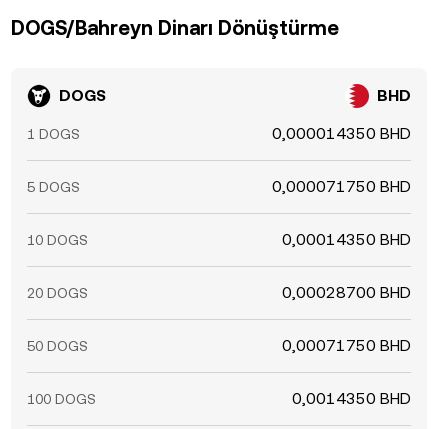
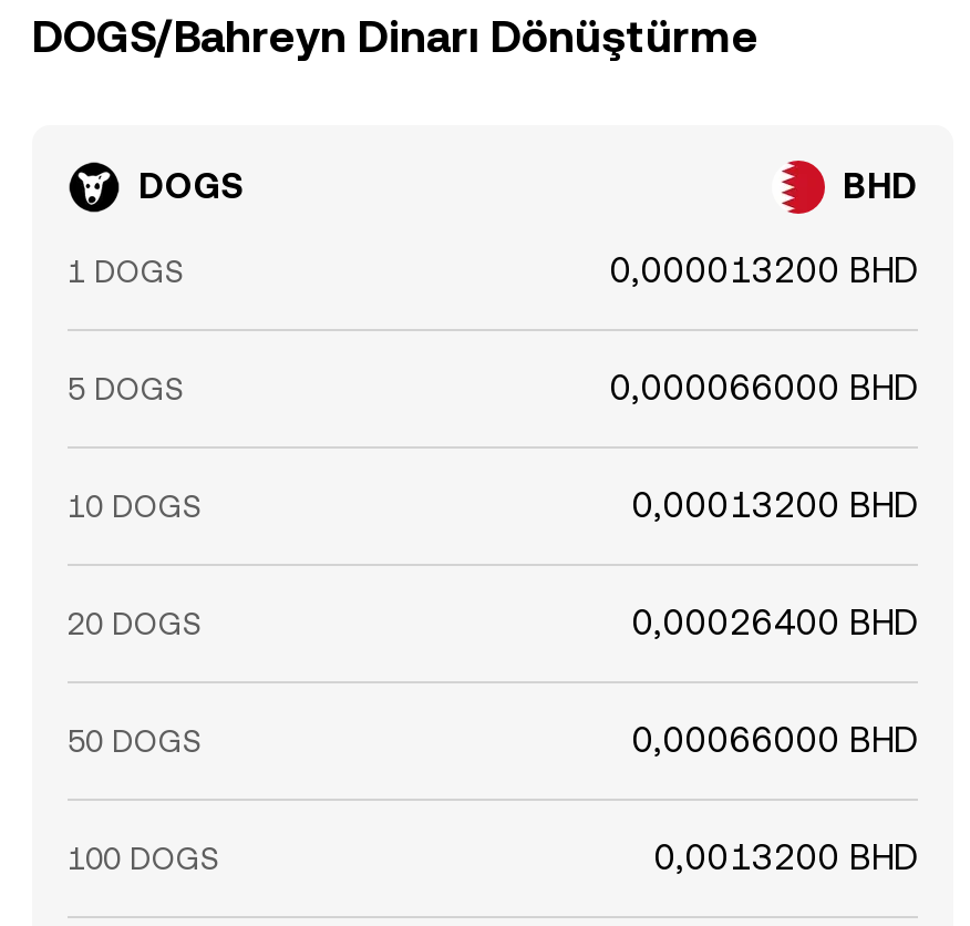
[272,124,411,143] 0,000014350 BHD -> [610,249,918,291] 0,000013200 BHD
[272,177,411,196] 0,000071750 BHD -> [610,367,918,409] 0,000066000 BHD
[282,230,411,249] 0,00014350 BHD -> [632,484,918,526] 0,00013200 BHD
[282,283,411,302] 0,00028700 BHD -> [632,601,918,644] 0,00026400 BHD
[282,336,411,355] 0,00071750 BHD -> [632,719,918,761] 0,00066000 BHD
[292,389,411,408] 0,0014350 BHD -> [654,836,918,878] 0,0013200 BHD

